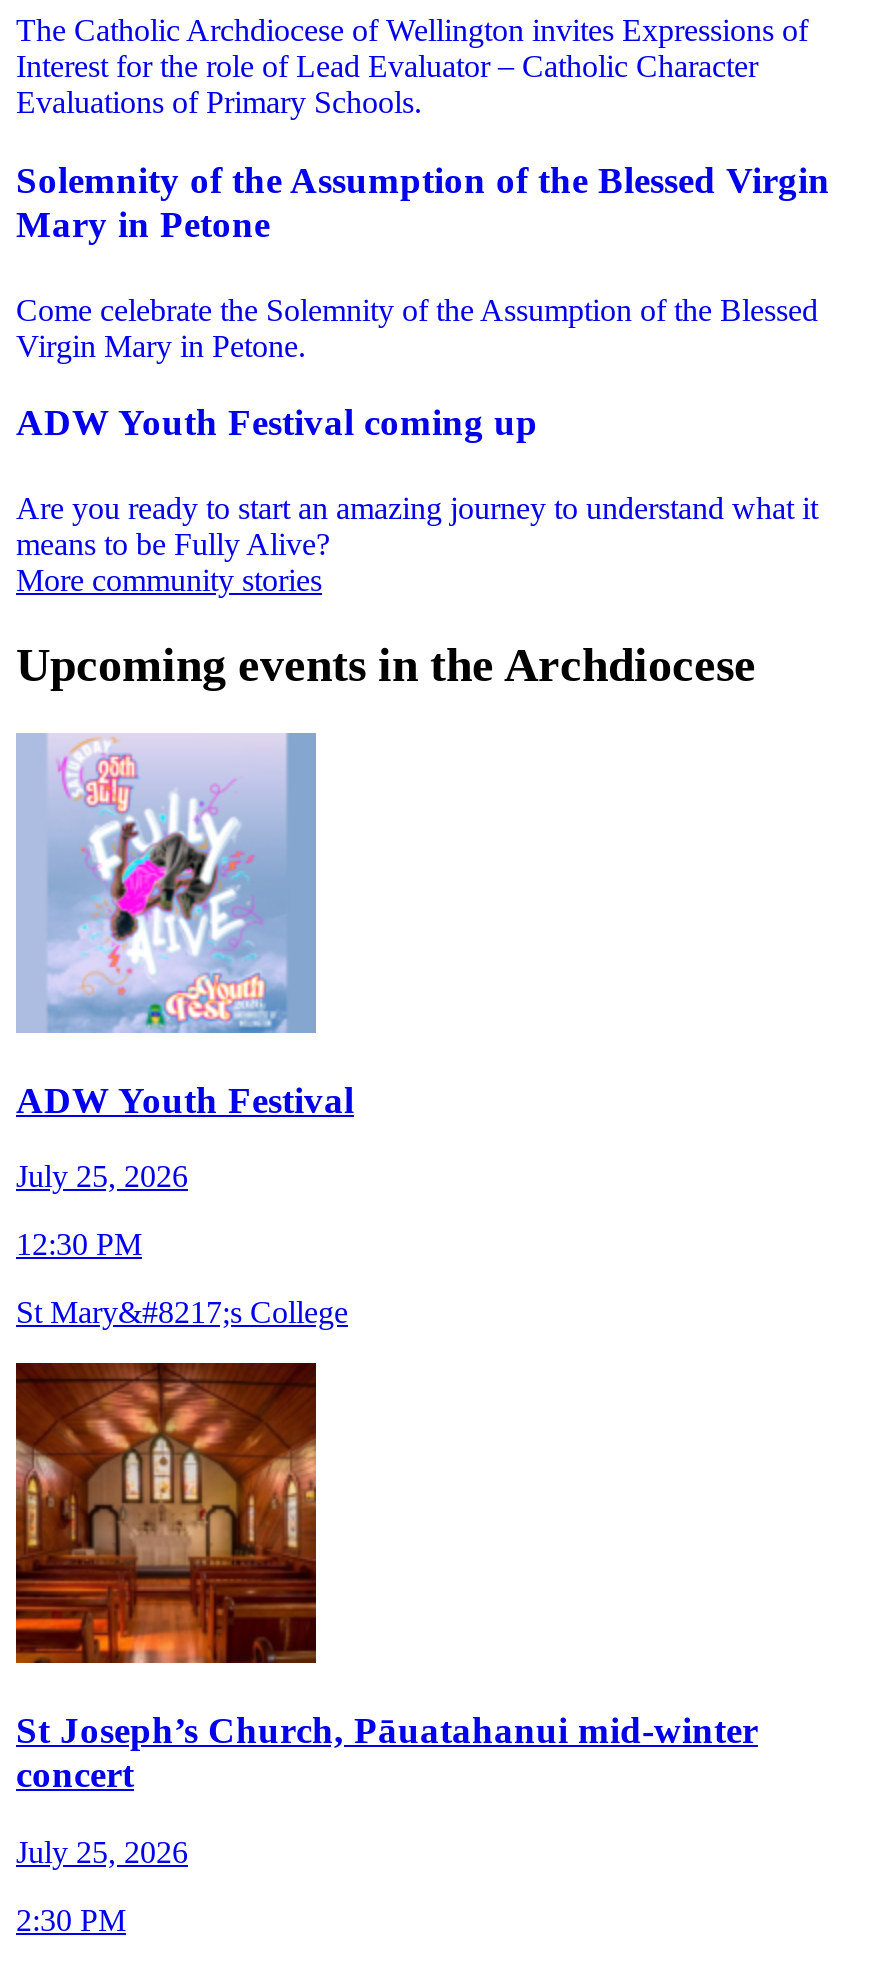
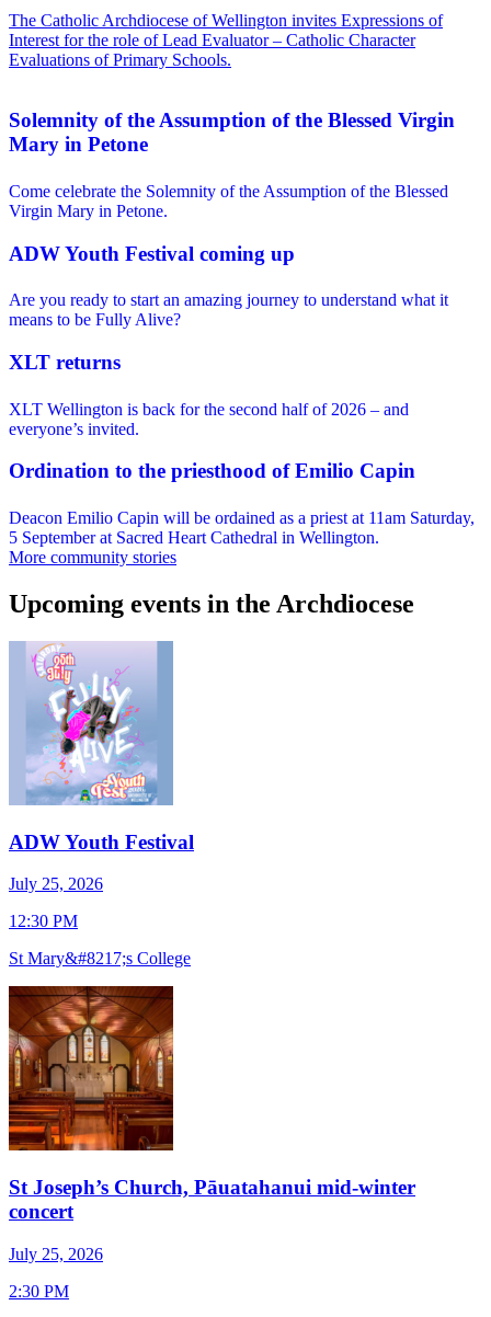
none -> [9,351,475,547] XLT returns | XLT Wellington is back for the second half of 2026 – and | everyone’s invited. | Ordination to the priesthood of Emilio Capin | Deacon Emilio Capin will be ordained as a priest at 11am Saturday, | 5 September at Sacred Heart Cathedral in Wellington.

